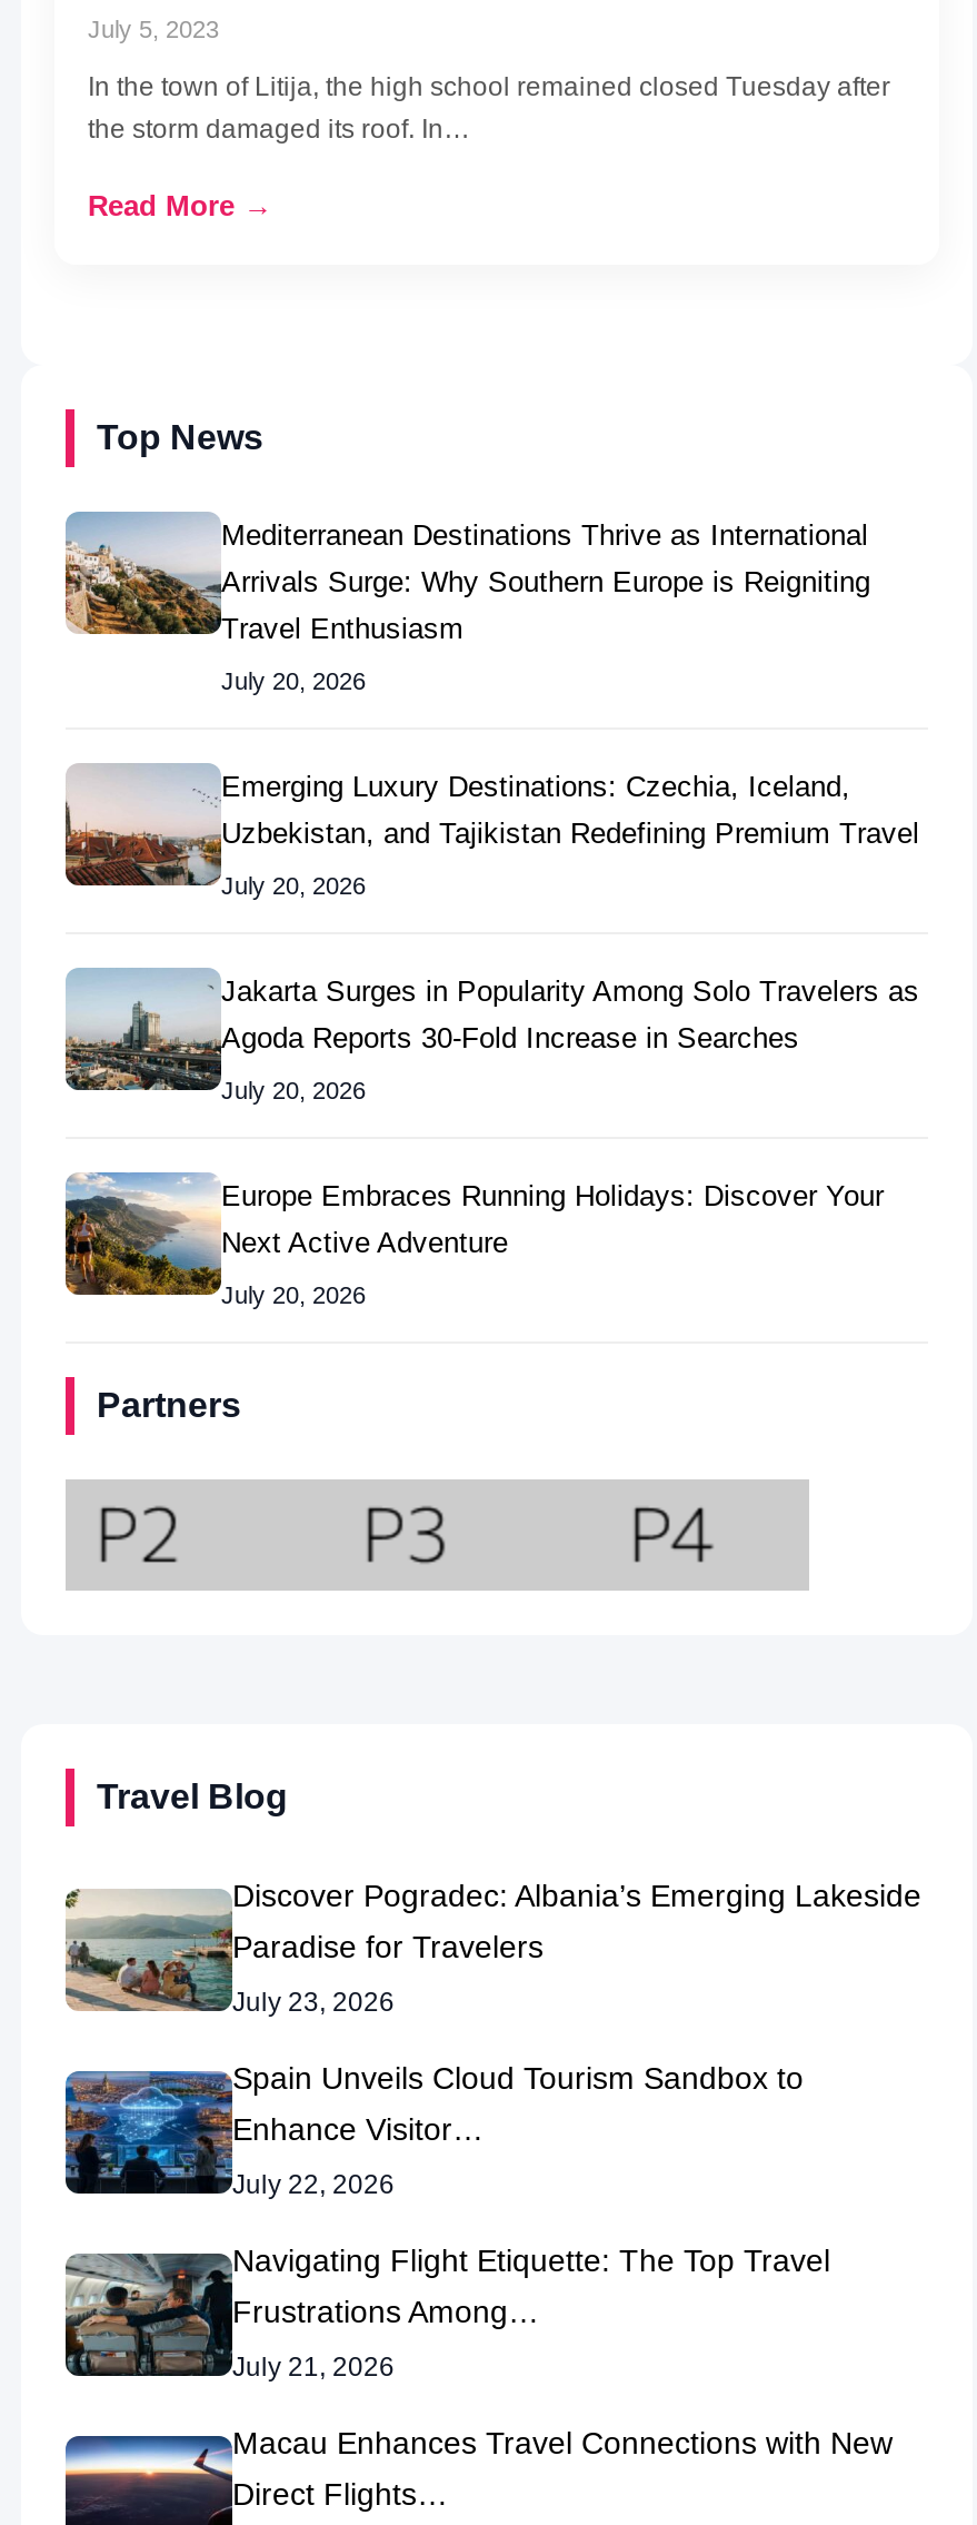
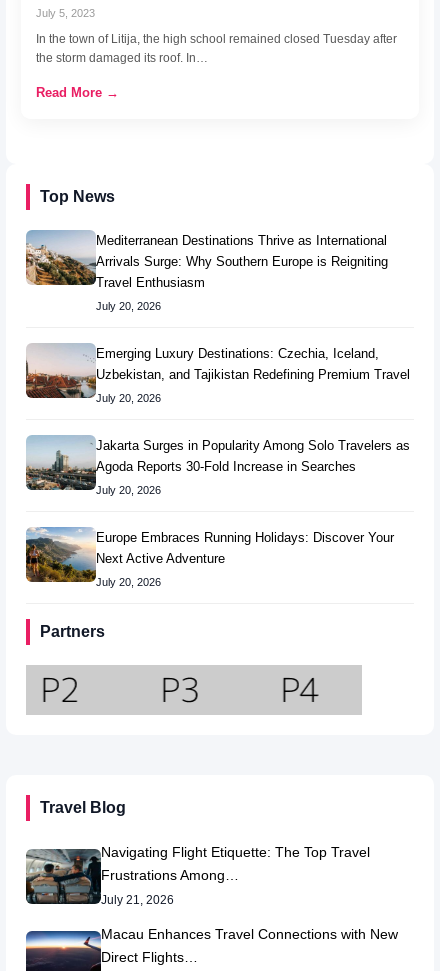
[66,1878,921,2200] [image] | Discover Pogradec: Albania’s Emerging Lakeside | Paradise for Travelers | July 23, 2026 | Spain Unveils Cloud Tourism Sandbox to | Enhance Visitor… | July 22, 2026 -> none
[63,2071,201,2196] [image] -> none

